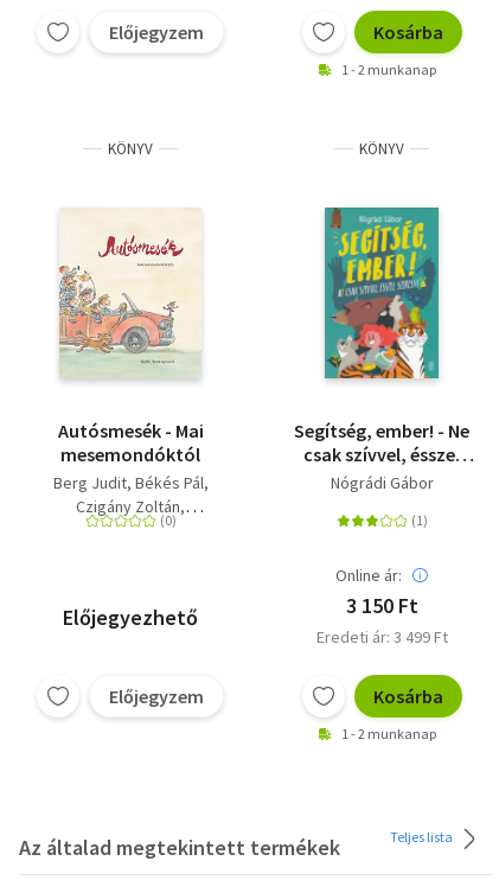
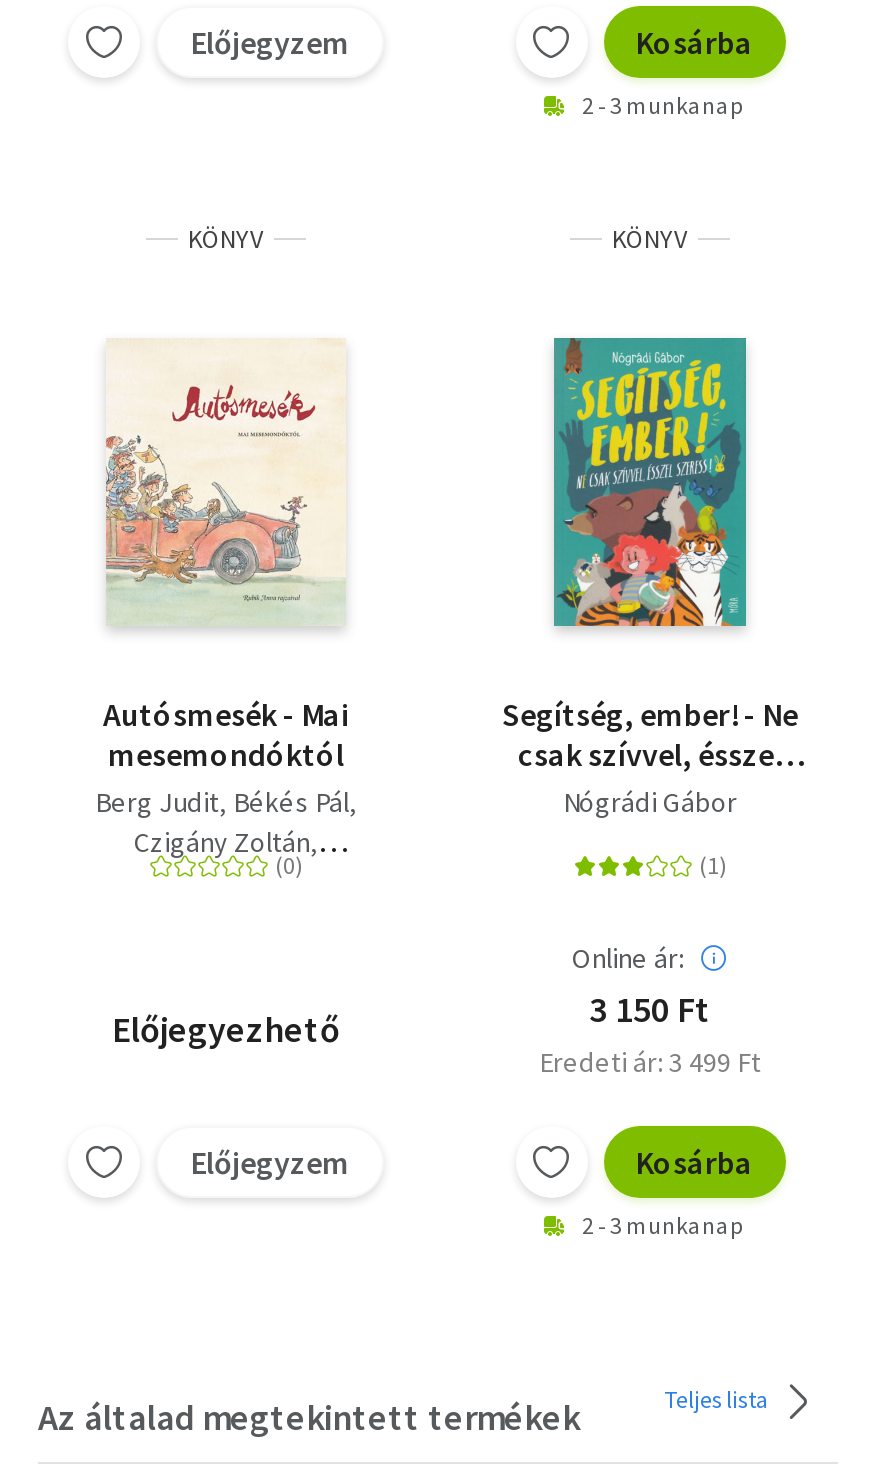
[341,61,436,79] 1 - 2 munkanap -> [582,90,742,120] 2 - 3 munkanap
[341,725,436,743] 1 - 2 munkanap -> [582,1210,742,1240] 2 - 3 munkanap

